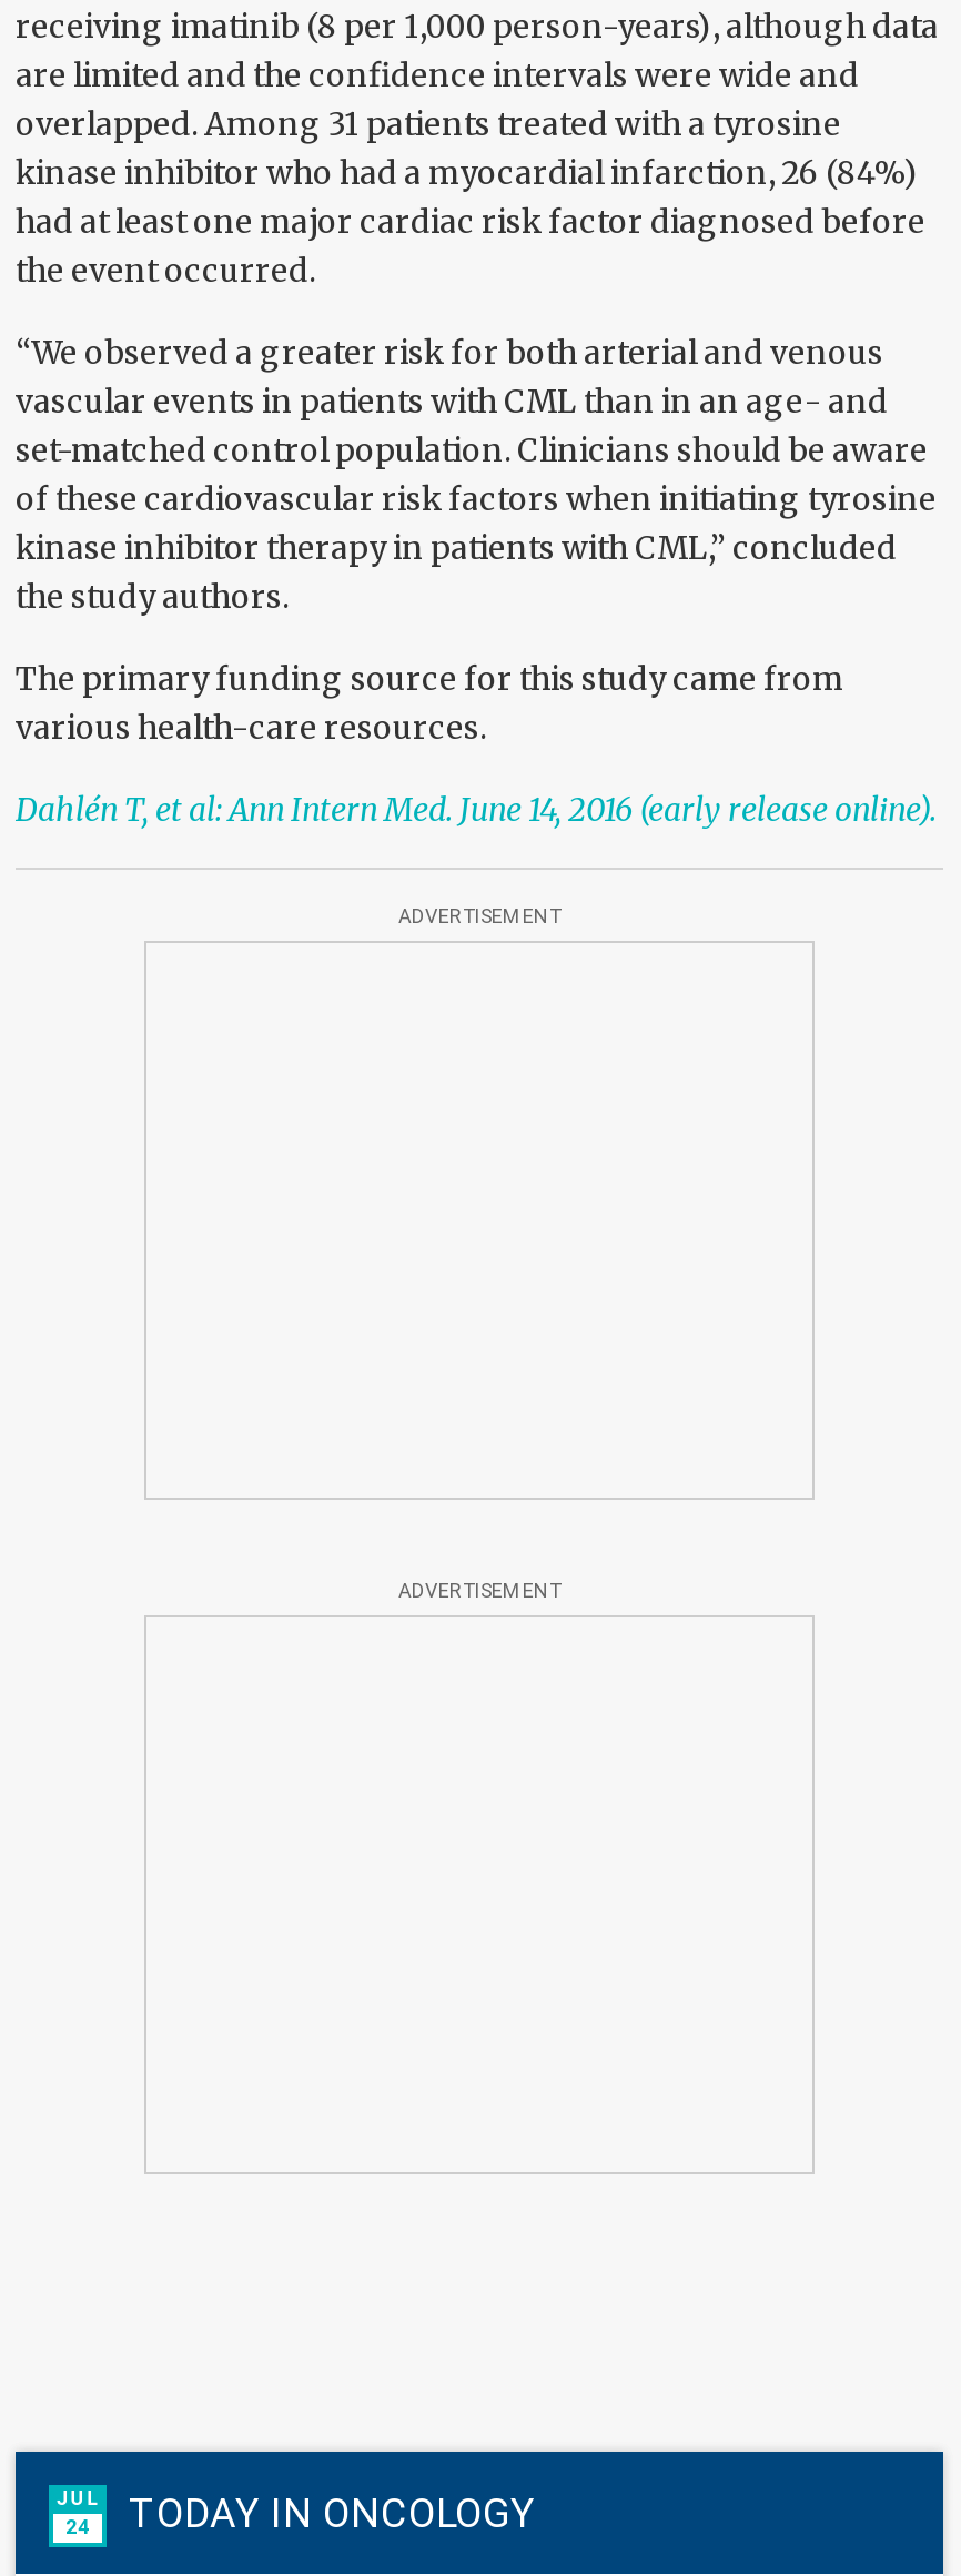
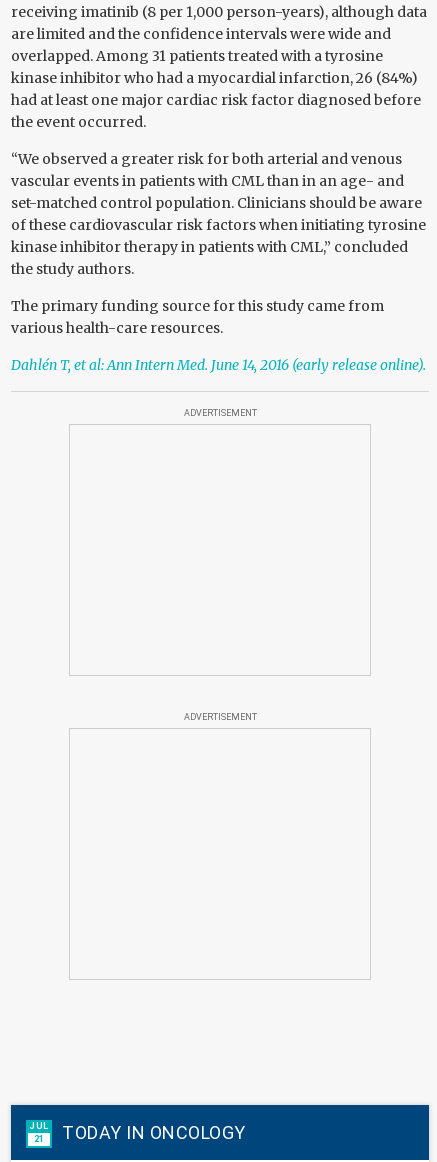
[56,2487,536,2538] JUL 24 TODAY IN ONCOLOGY -> [29,1121,245,1144] JUL 21 TODAY IN ONCOLOGY

